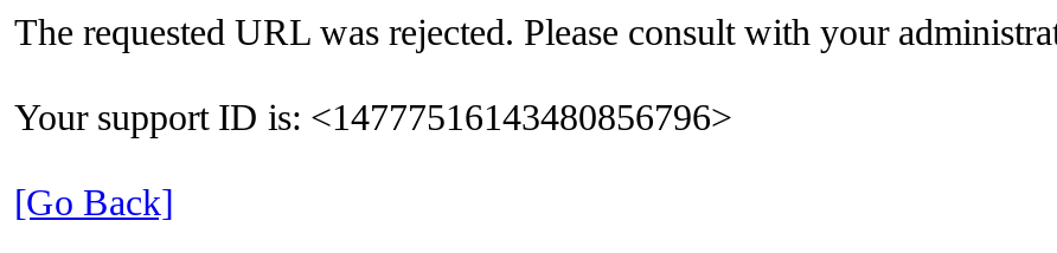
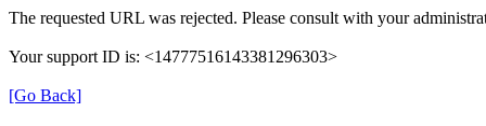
[14,97,732,137] Your support ID is: <14777516143480856796> -> [9,47,337,66] Your support ID is: <14777516143381296303>

